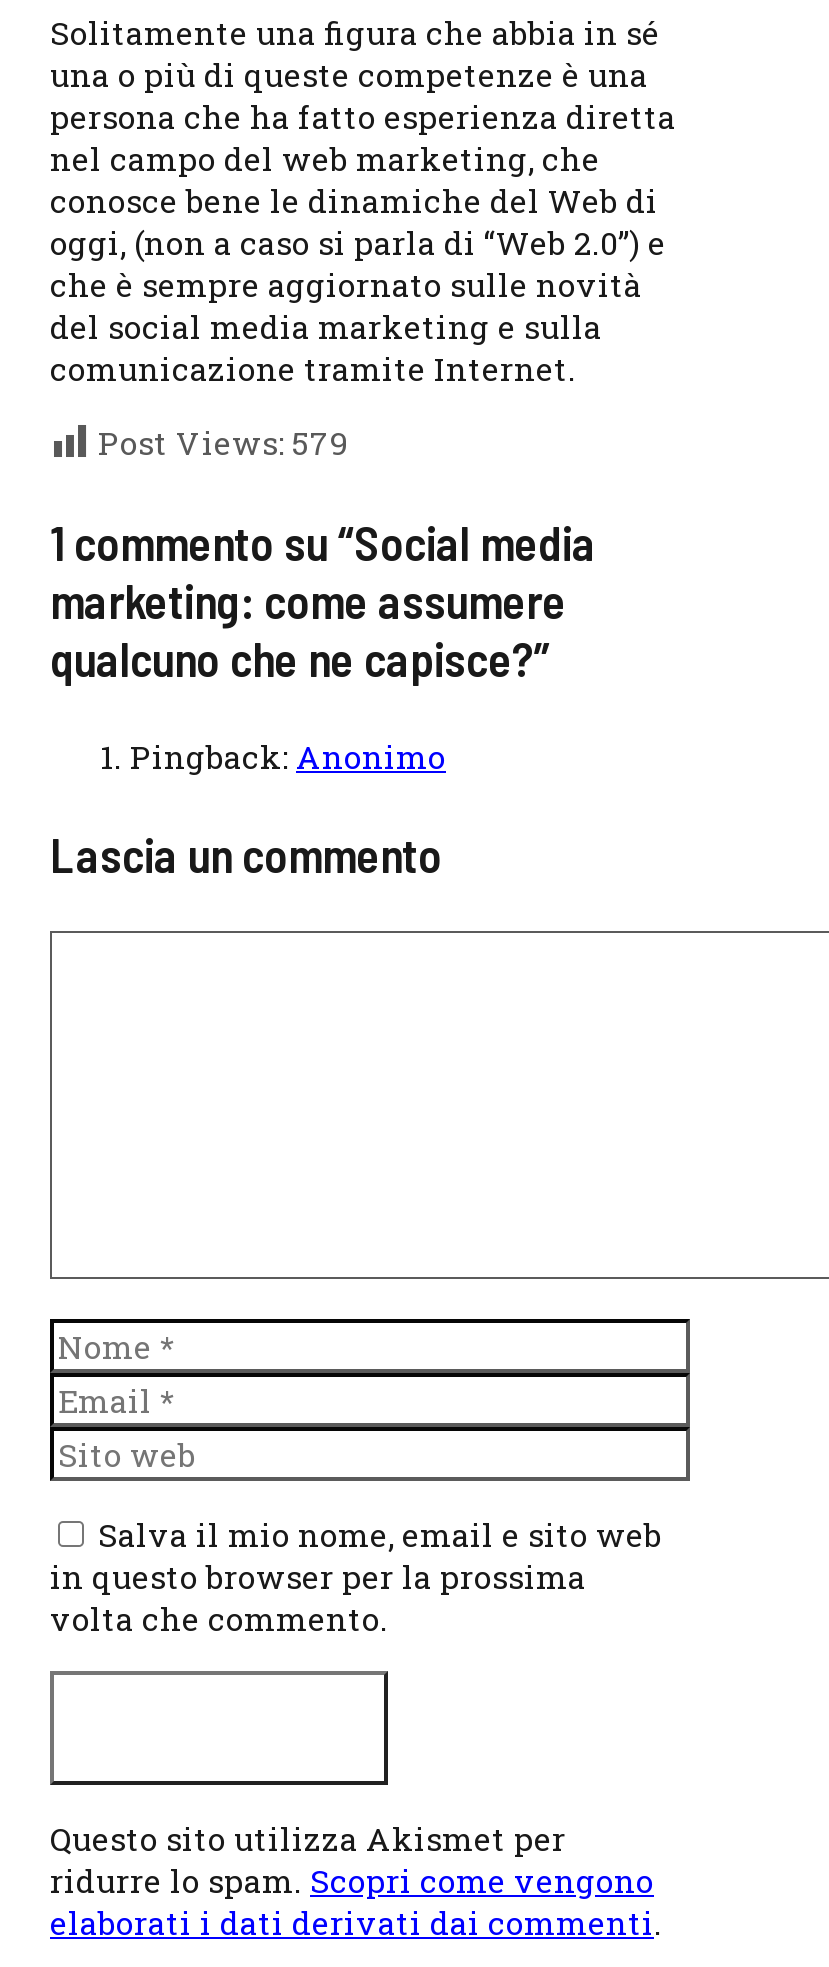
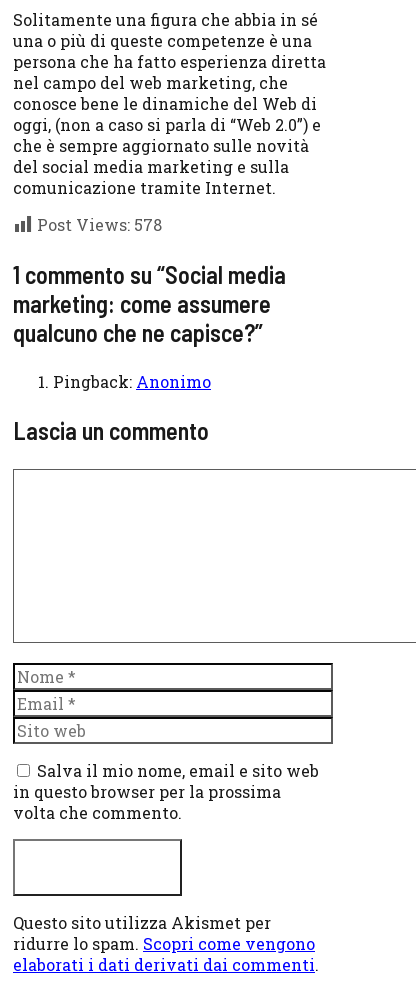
[98,420,350,462] Post Views: 579 -> [37,214,162,235] Post Views: 578

